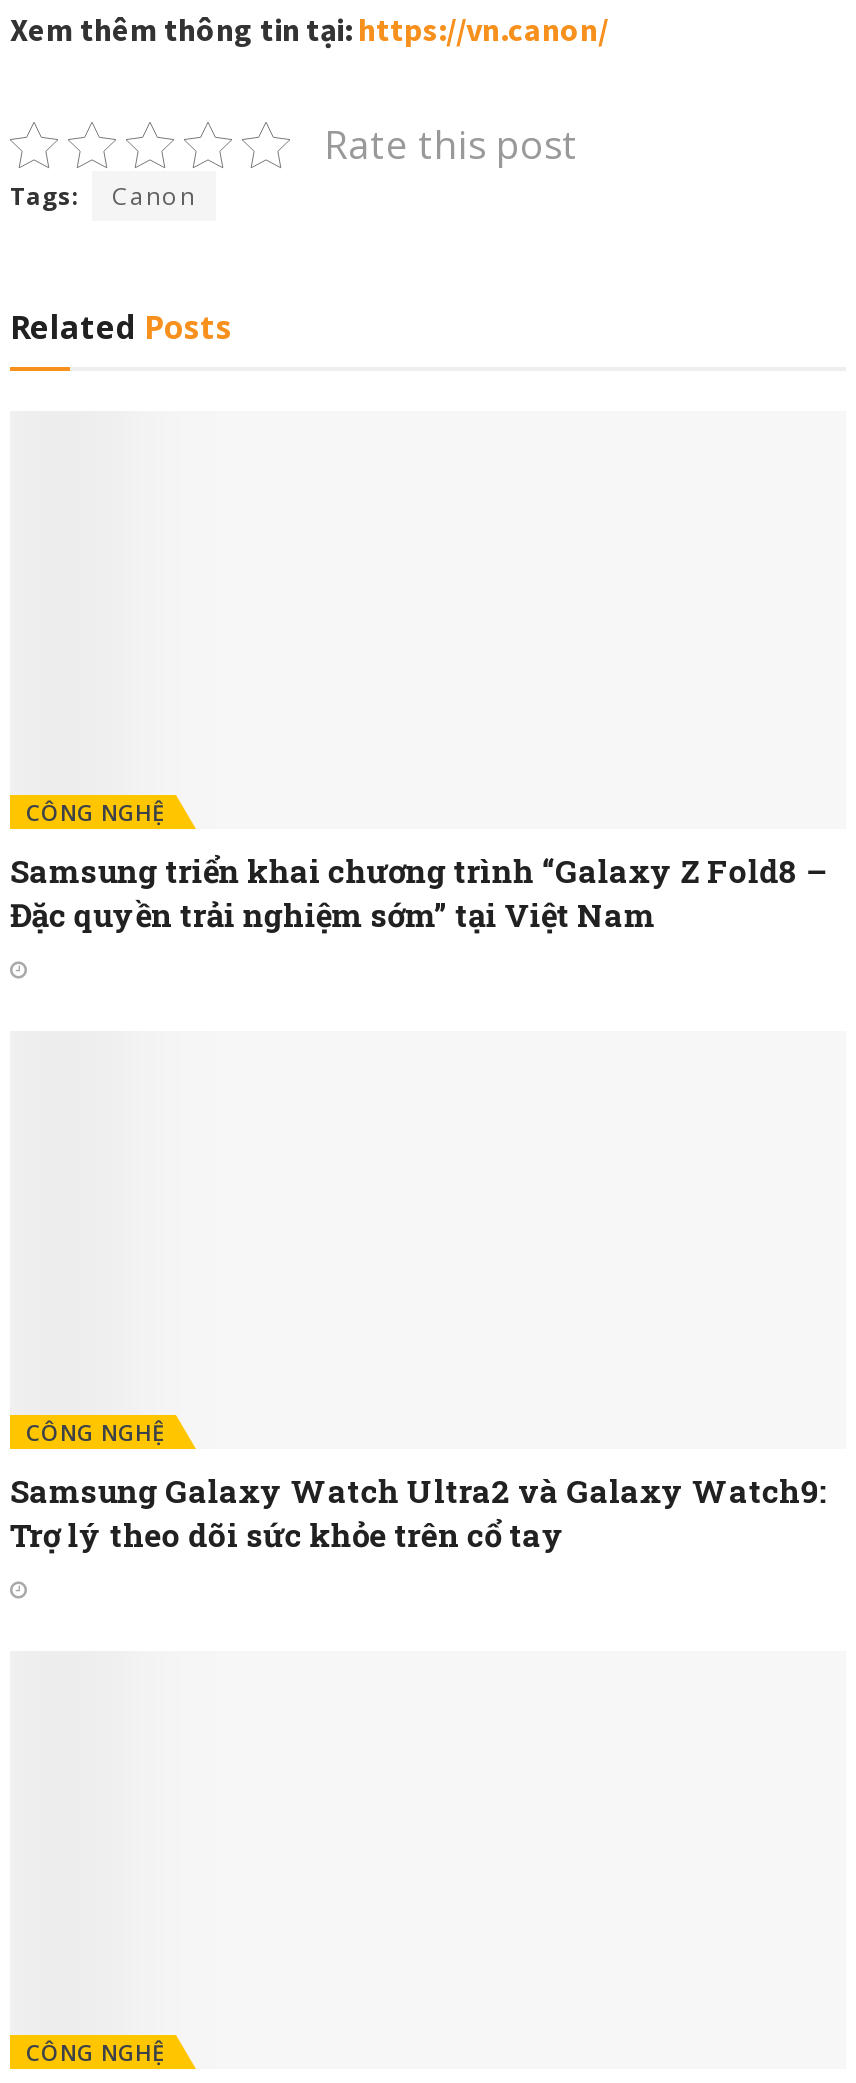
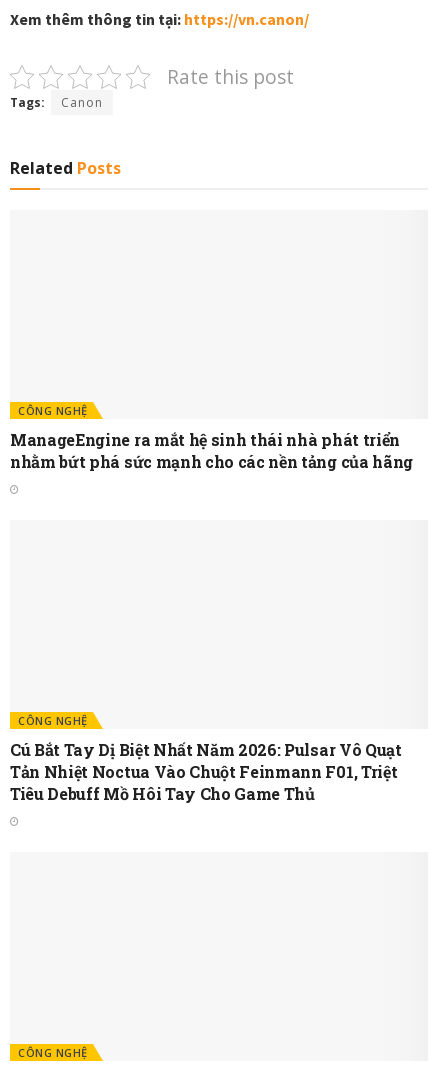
[10,849,825,935] Samsung triển khai chương trình “Galaxy Z Fold8 – | Đặc quyền trải nghiệm sớm” tại Việt Nam -> [10,429,417,472] ManageEngine ra mắt hệ sinh thái nhà phát triển | nhằm bứt phá sức mạnh cho các nền tảng của hãng
[10,1469,827,1555] Samsung Galaxy Watch Ultra2 và Galaxy Watch9: | Trợ lý theo dõi sức khỏe trên cổ tay -> [10,739,402,804] Cú Bắt Tay Dị Biệt Nhất Năm 2026: Pulsar Vô Quạt | Tản Nhiệt Noctua Vào Chuột Feinmann F01, Triệt | Tiêu Debuff Mồ Hôi Tay Cho Game Thủ

